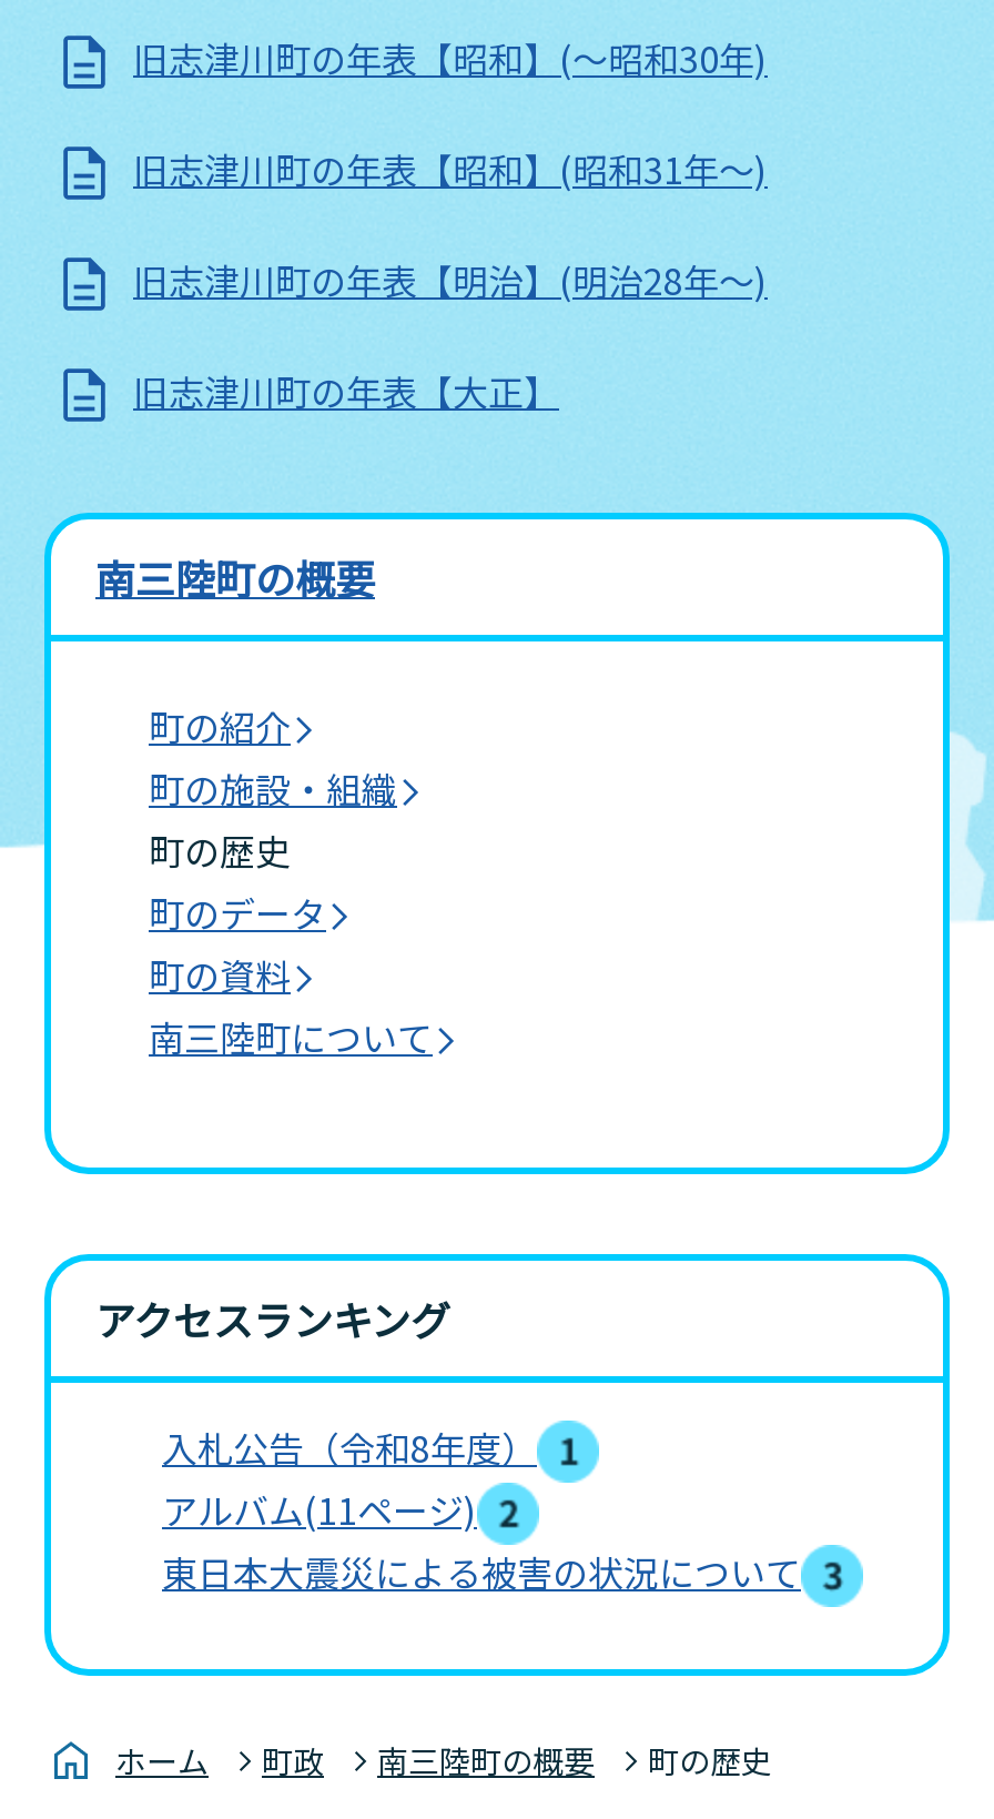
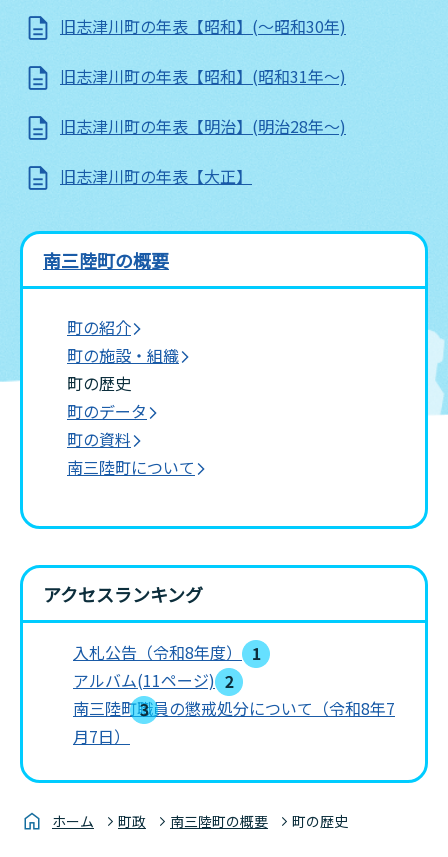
[162,1544,801,1597] 東日本大震災による被害の状況について -> [73,696,395,748] 南三陸町職員の懲戒処分について（令和8年7 | 月7日）

